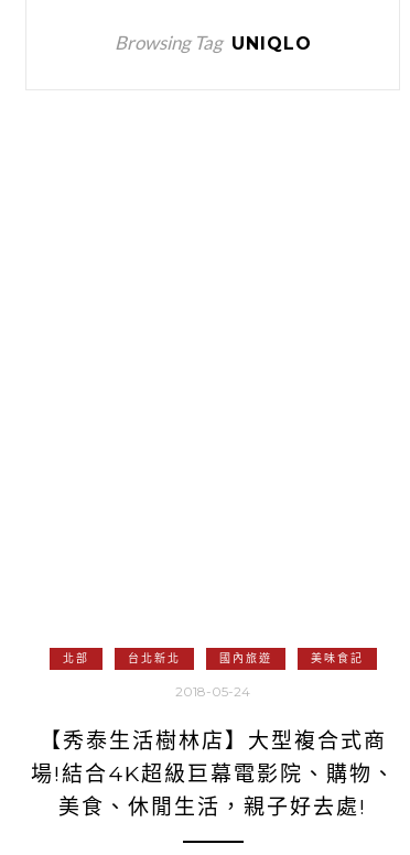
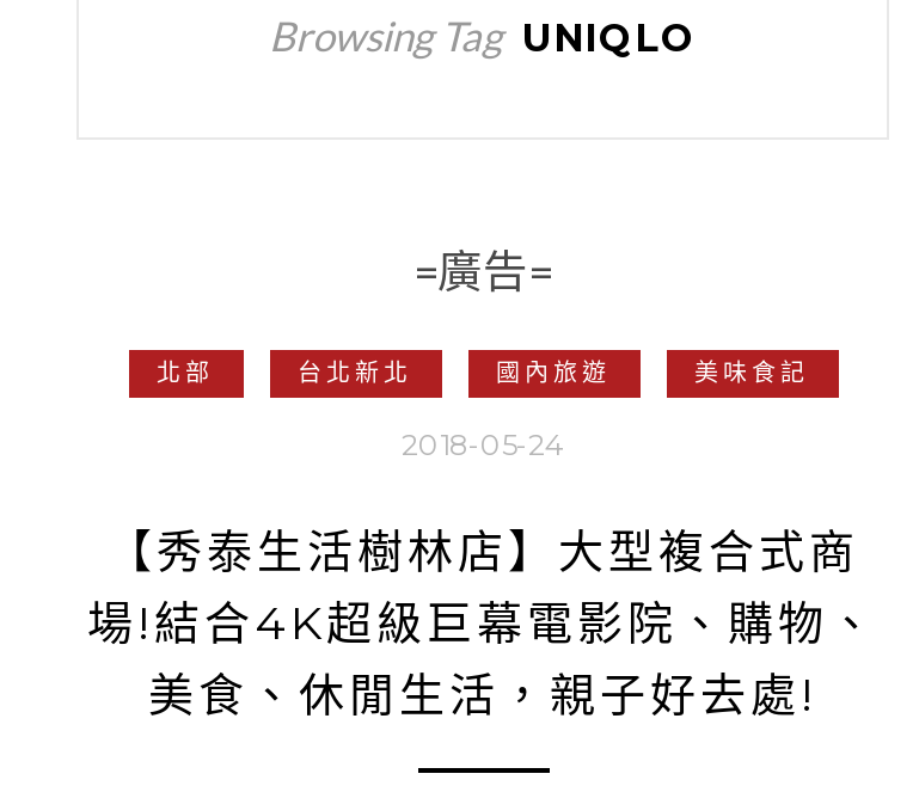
none -> [413,245,552,297] =廣告=

